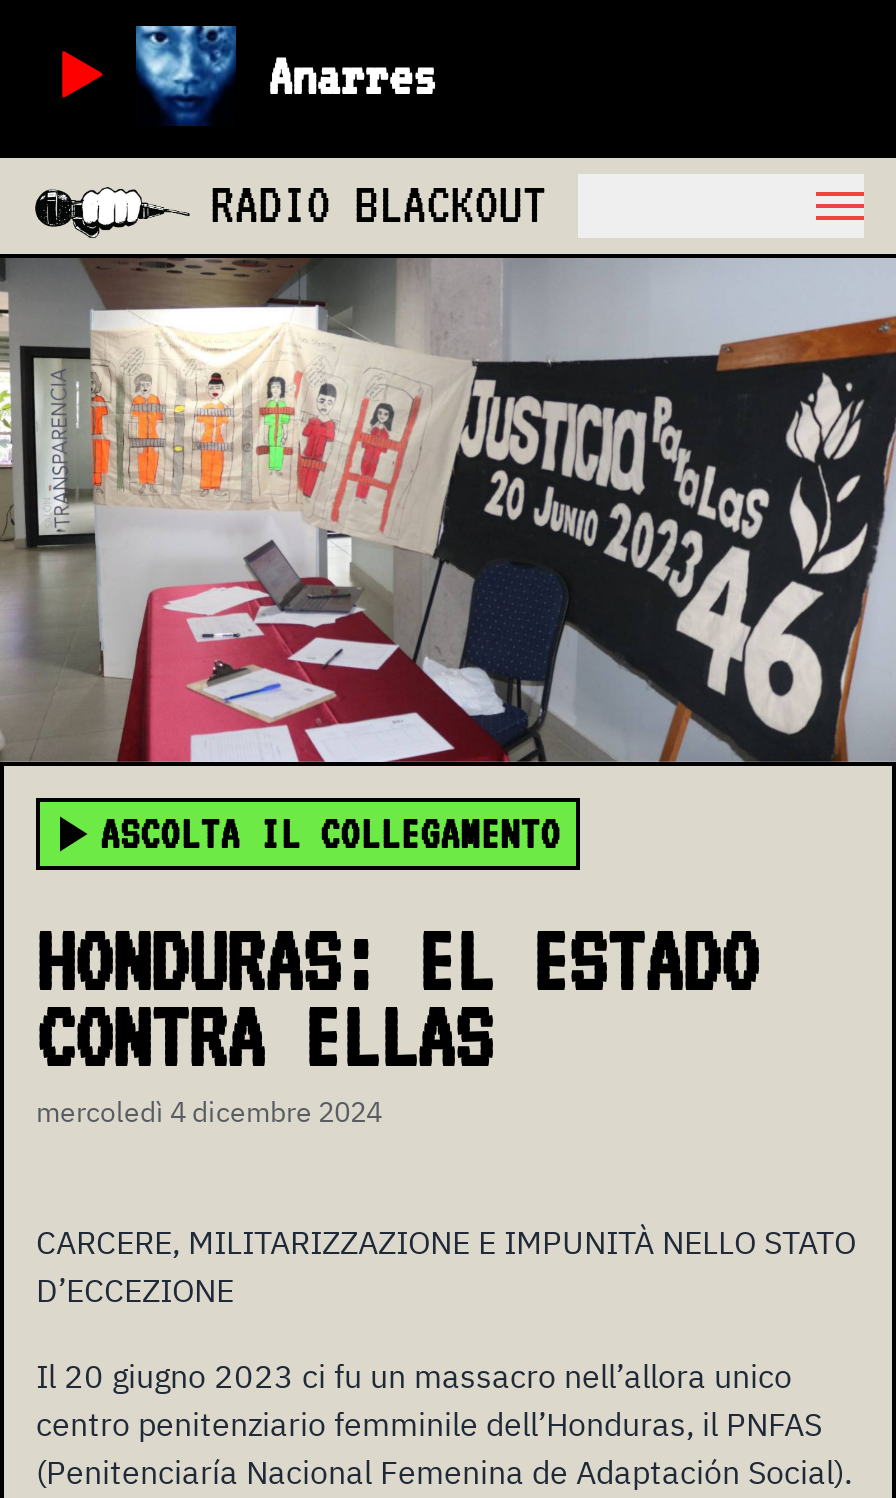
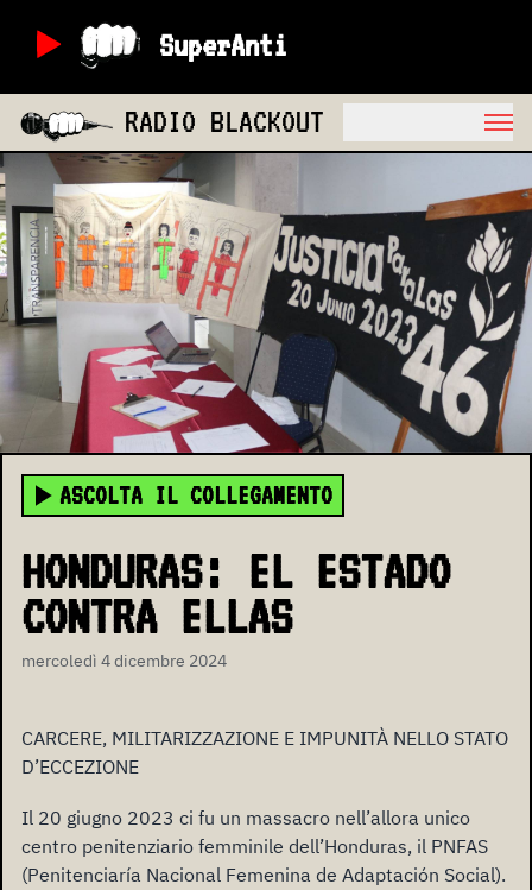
[134,24,436,126] [image] | Anarres -> [80,15,287,74] [image] | SuperAnti

